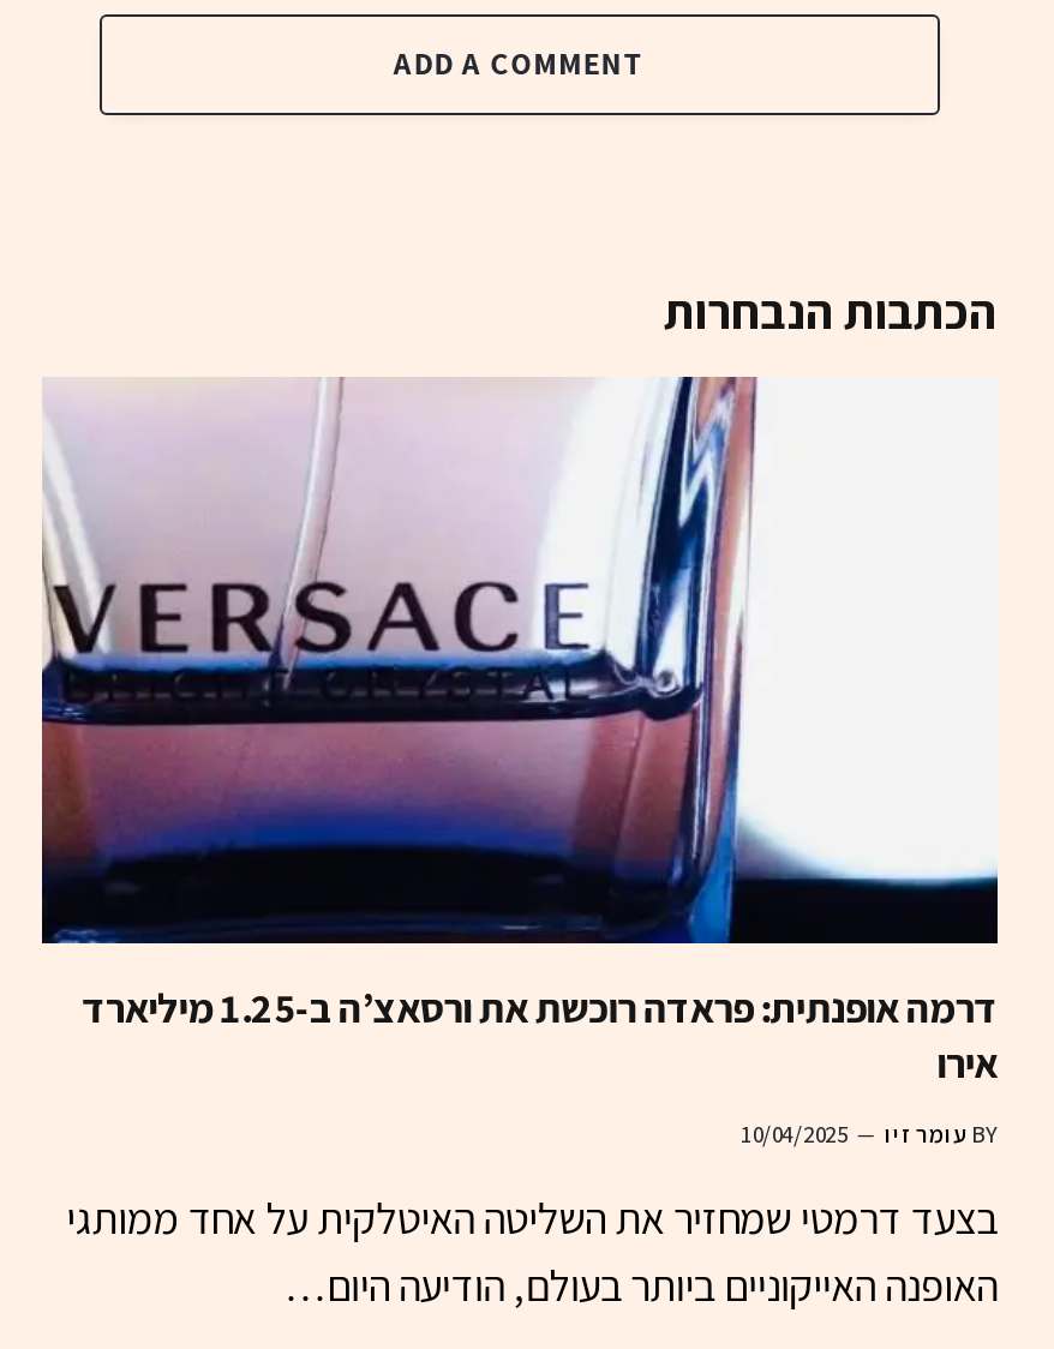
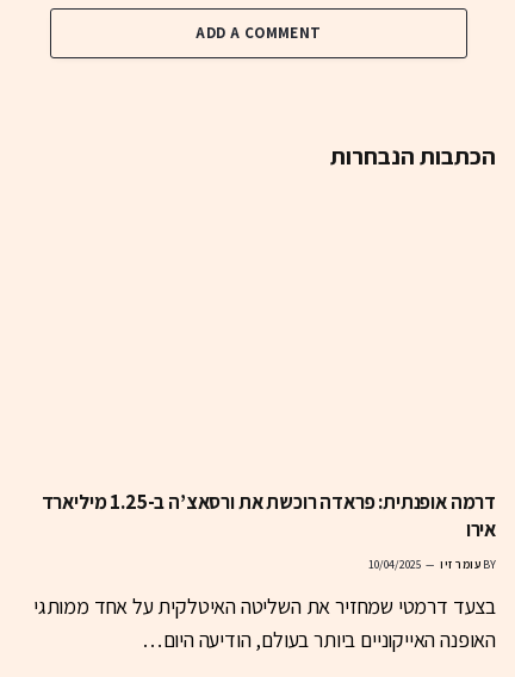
[40,374,1000,946] [image] -> none

